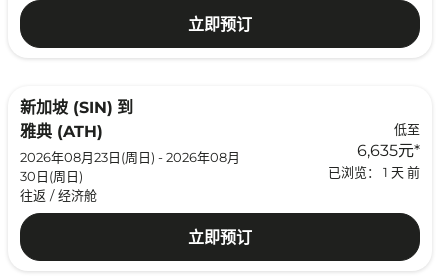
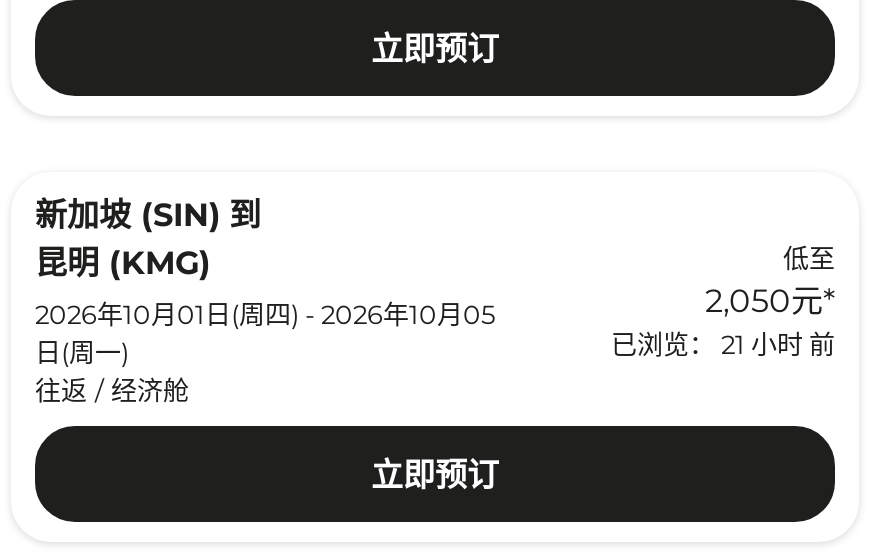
[20,122,240,184] 雅典 (ATH) | 2026年08月23日(周日) - 2026年08月 | 30日(周日) -> [35,244,495,368] 昆明 (KMG) | 2026年10月01日(周四) - 2026年10月05 | 日(周一)
[328,140,420,179] 6,635元* | 已浏览： 1 天 前 -> [611,281,835,359] 2,050元* | 已浏览： 21 小时 前

